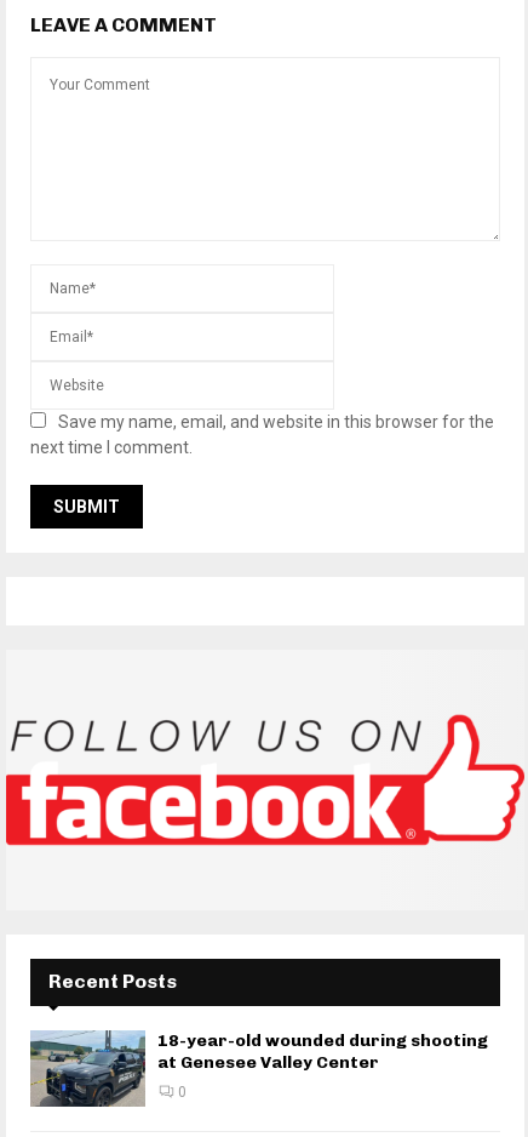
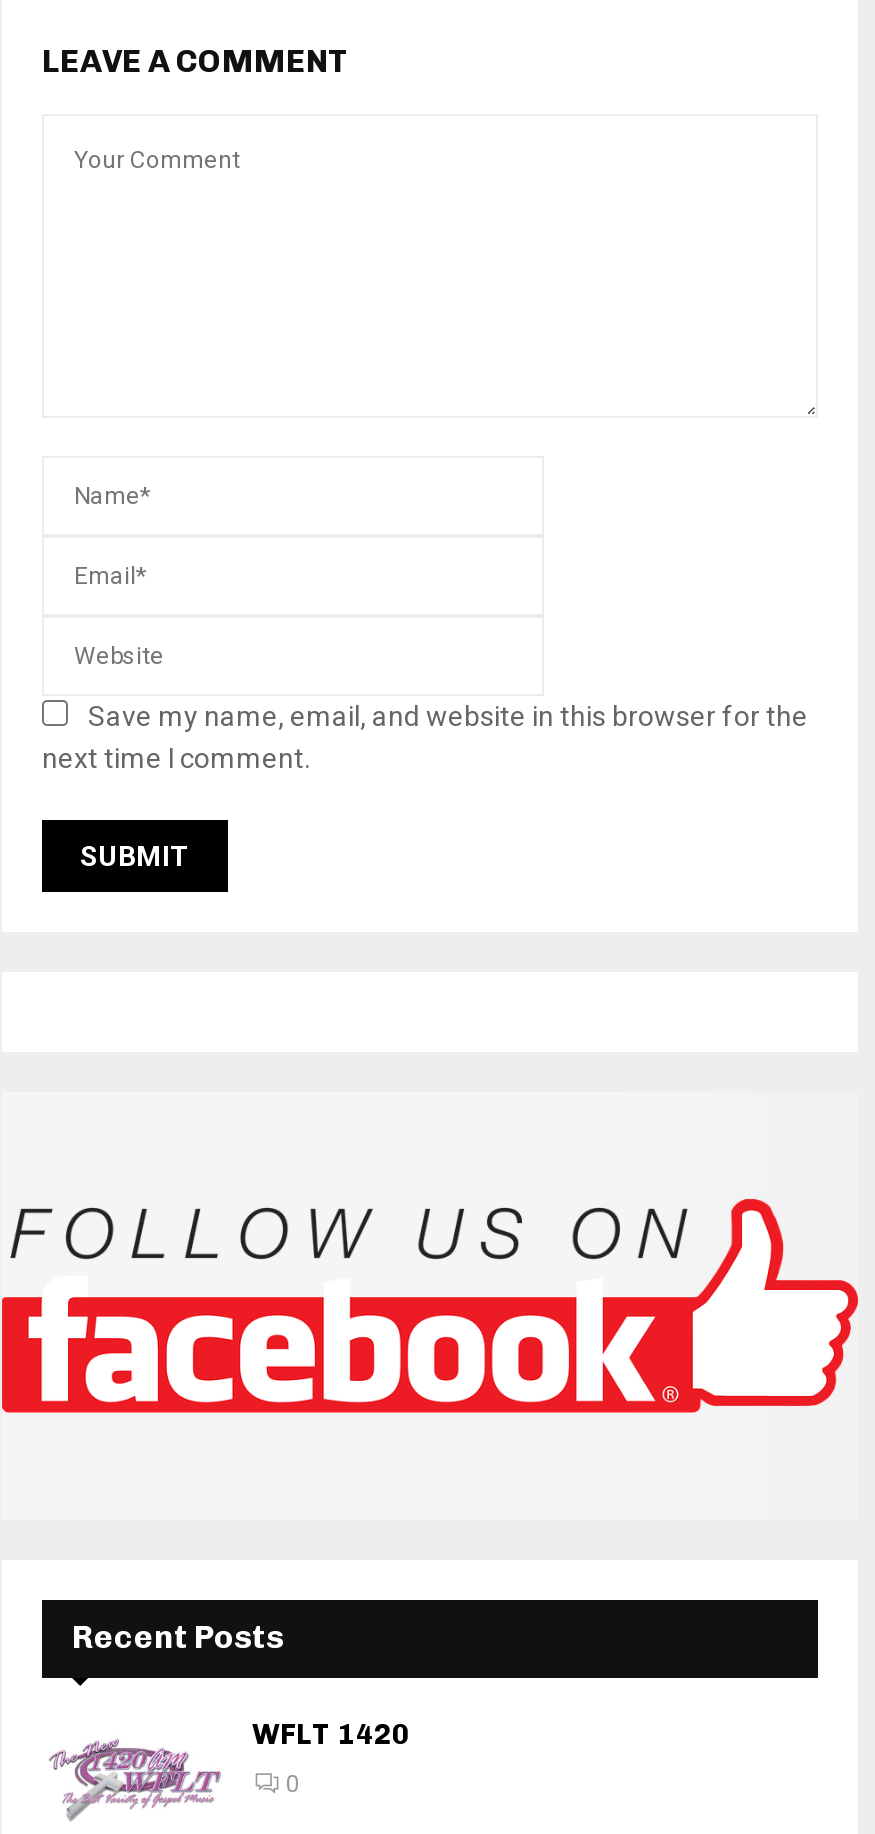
[29,1030,488,1113] [image] | 18-year-old wounded during shooting | at Genesee Valley Center -> [44,1718,410,1821] [image] | WFLT 1420

